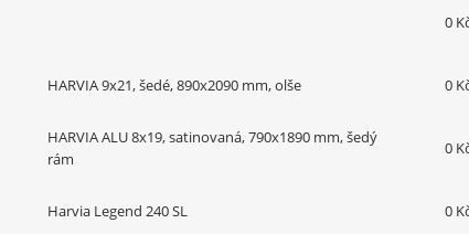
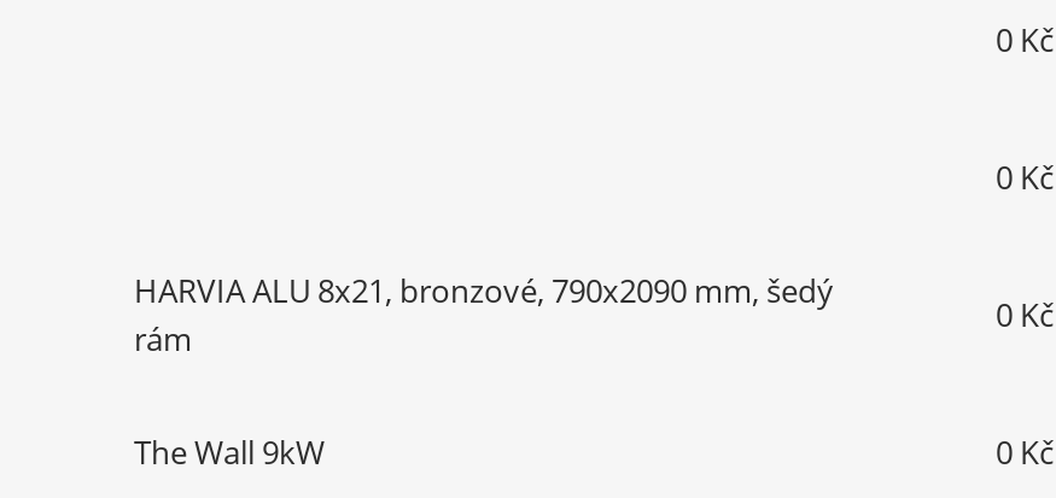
[47,75,301,95] HARVIA 9x21, šedé, 890x2090 mm, olše -> none
[47,127,377,147] HARVIA ALU 8x19, satinovaná, 790x1890 mm, šedý -> [134,269,834,312] HARVIA ALU 8x21, bronzové, 790x2090 mm, šedý
[47,201,188,221] Harvia Legend 240 SL -> [134,430,325,474] The Wall 9kW

